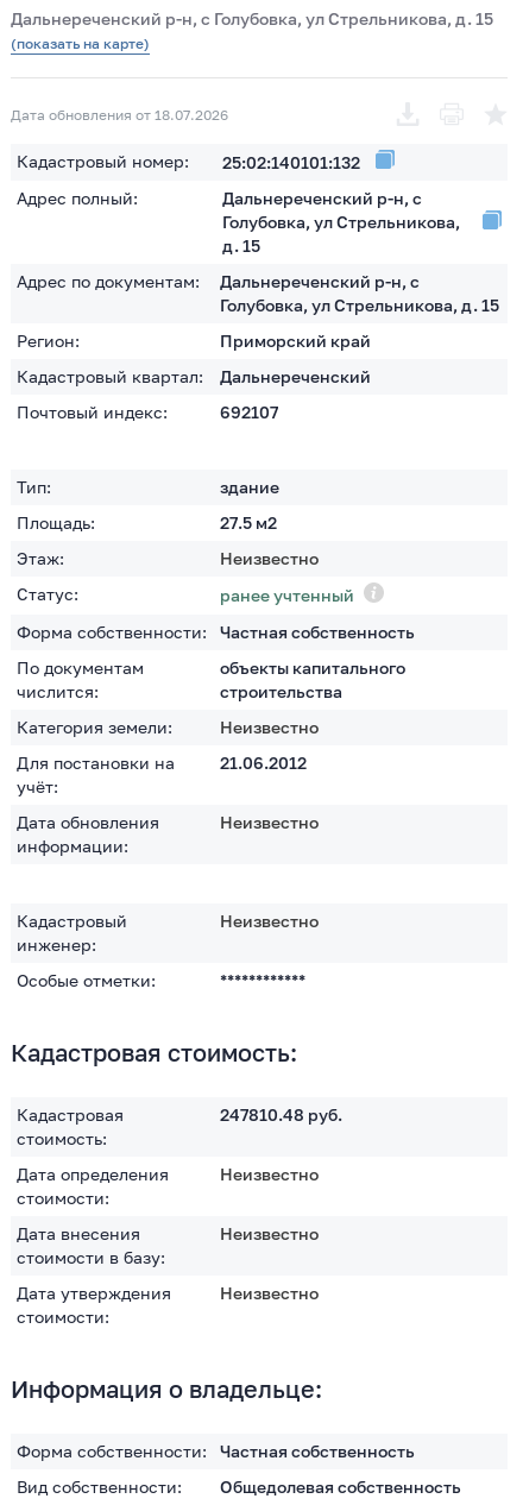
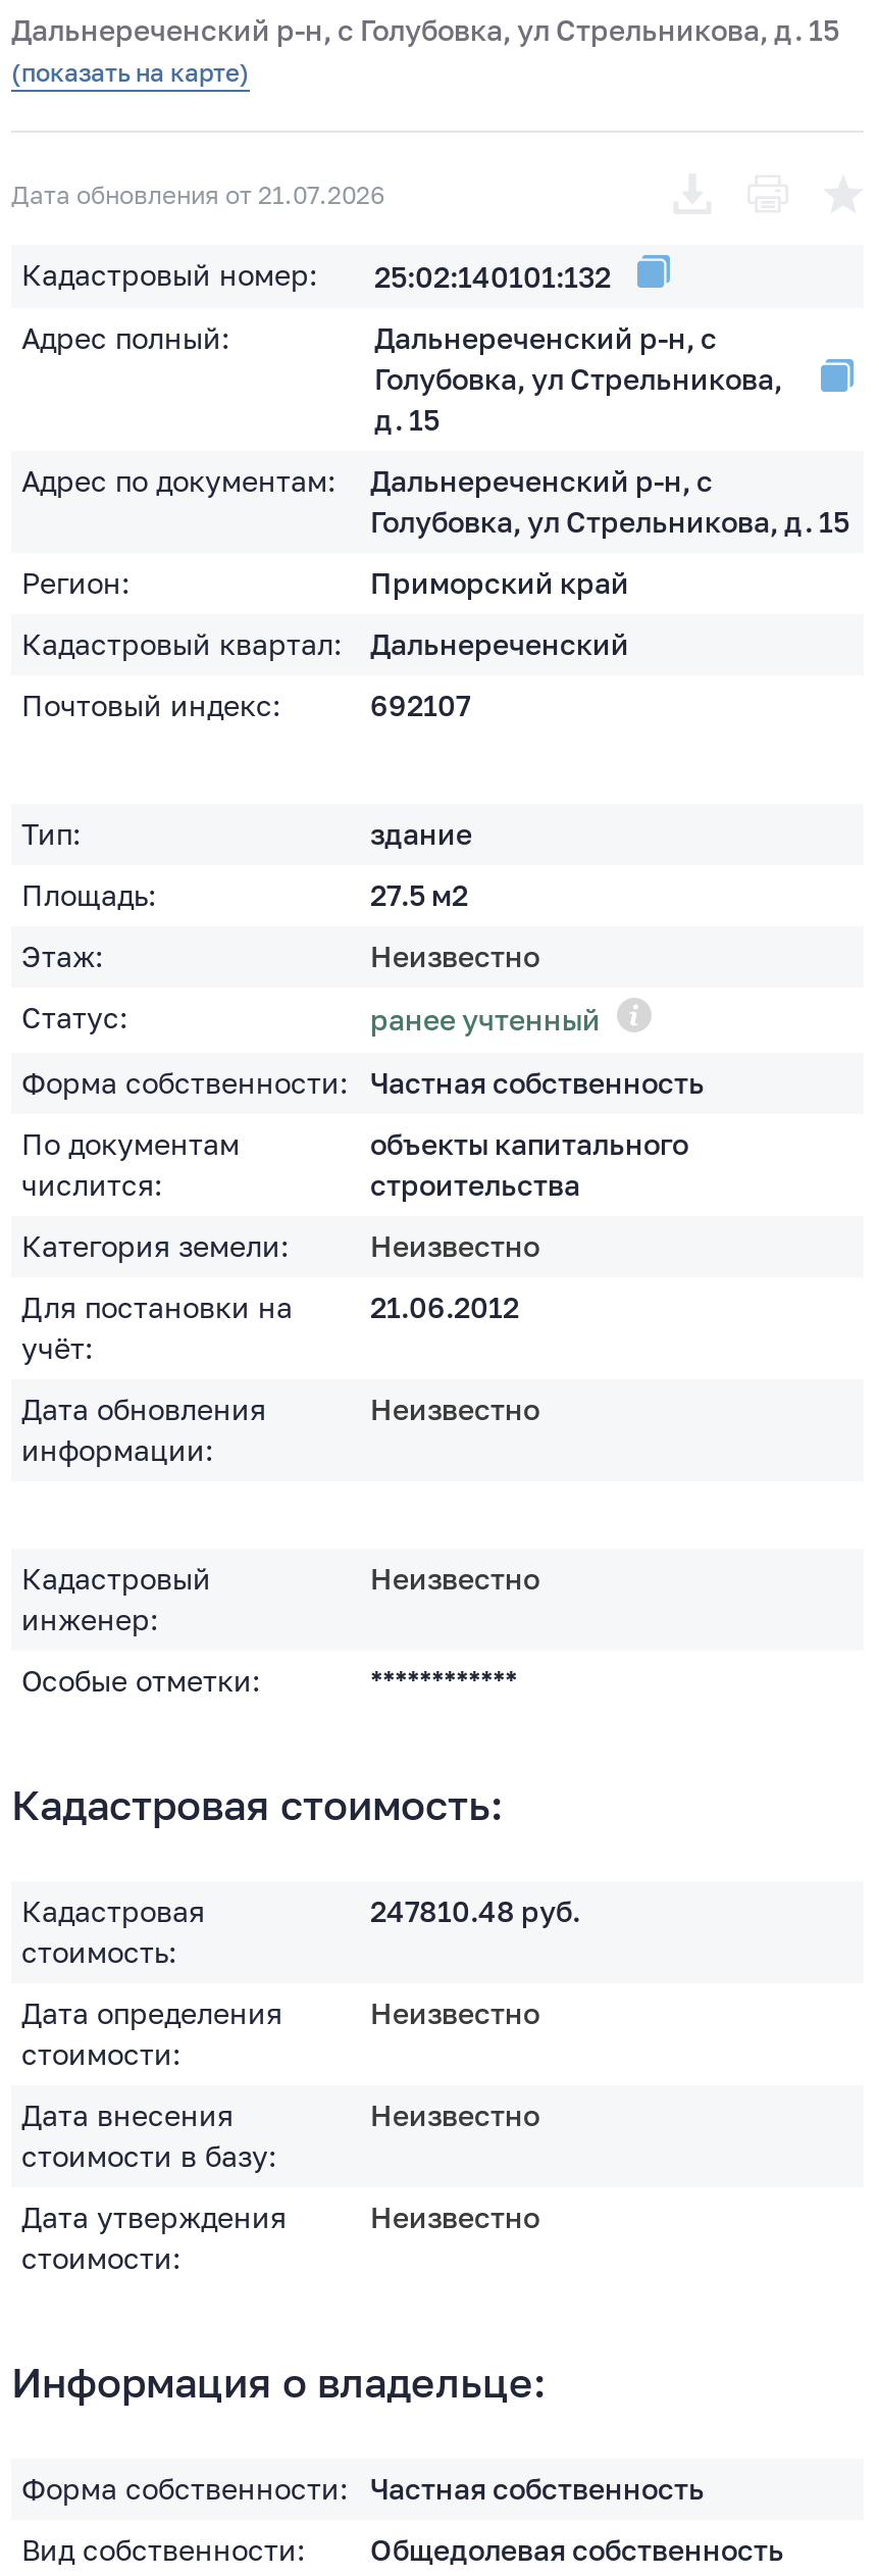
[11,105,228,123] Дата обновления от 18.07.2026 -> [11,179,384,209] Дата обновления от 21.07.2026

